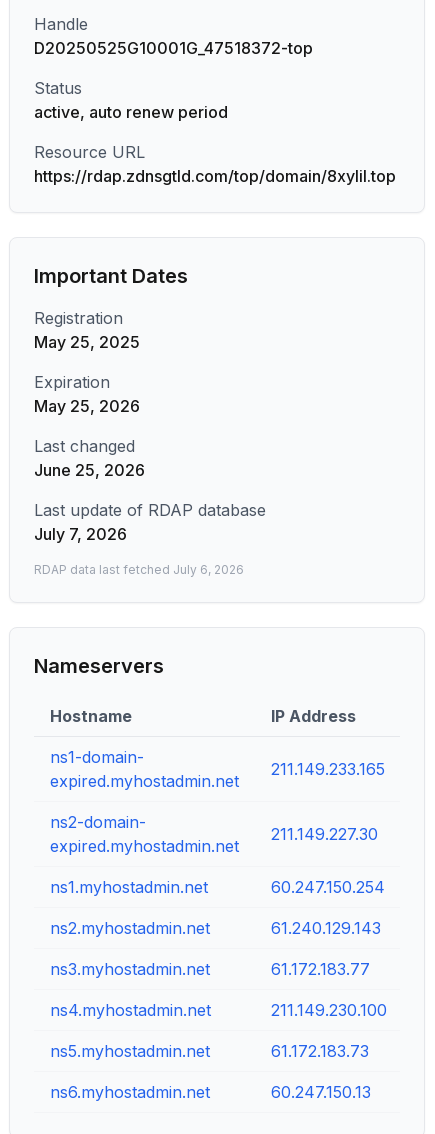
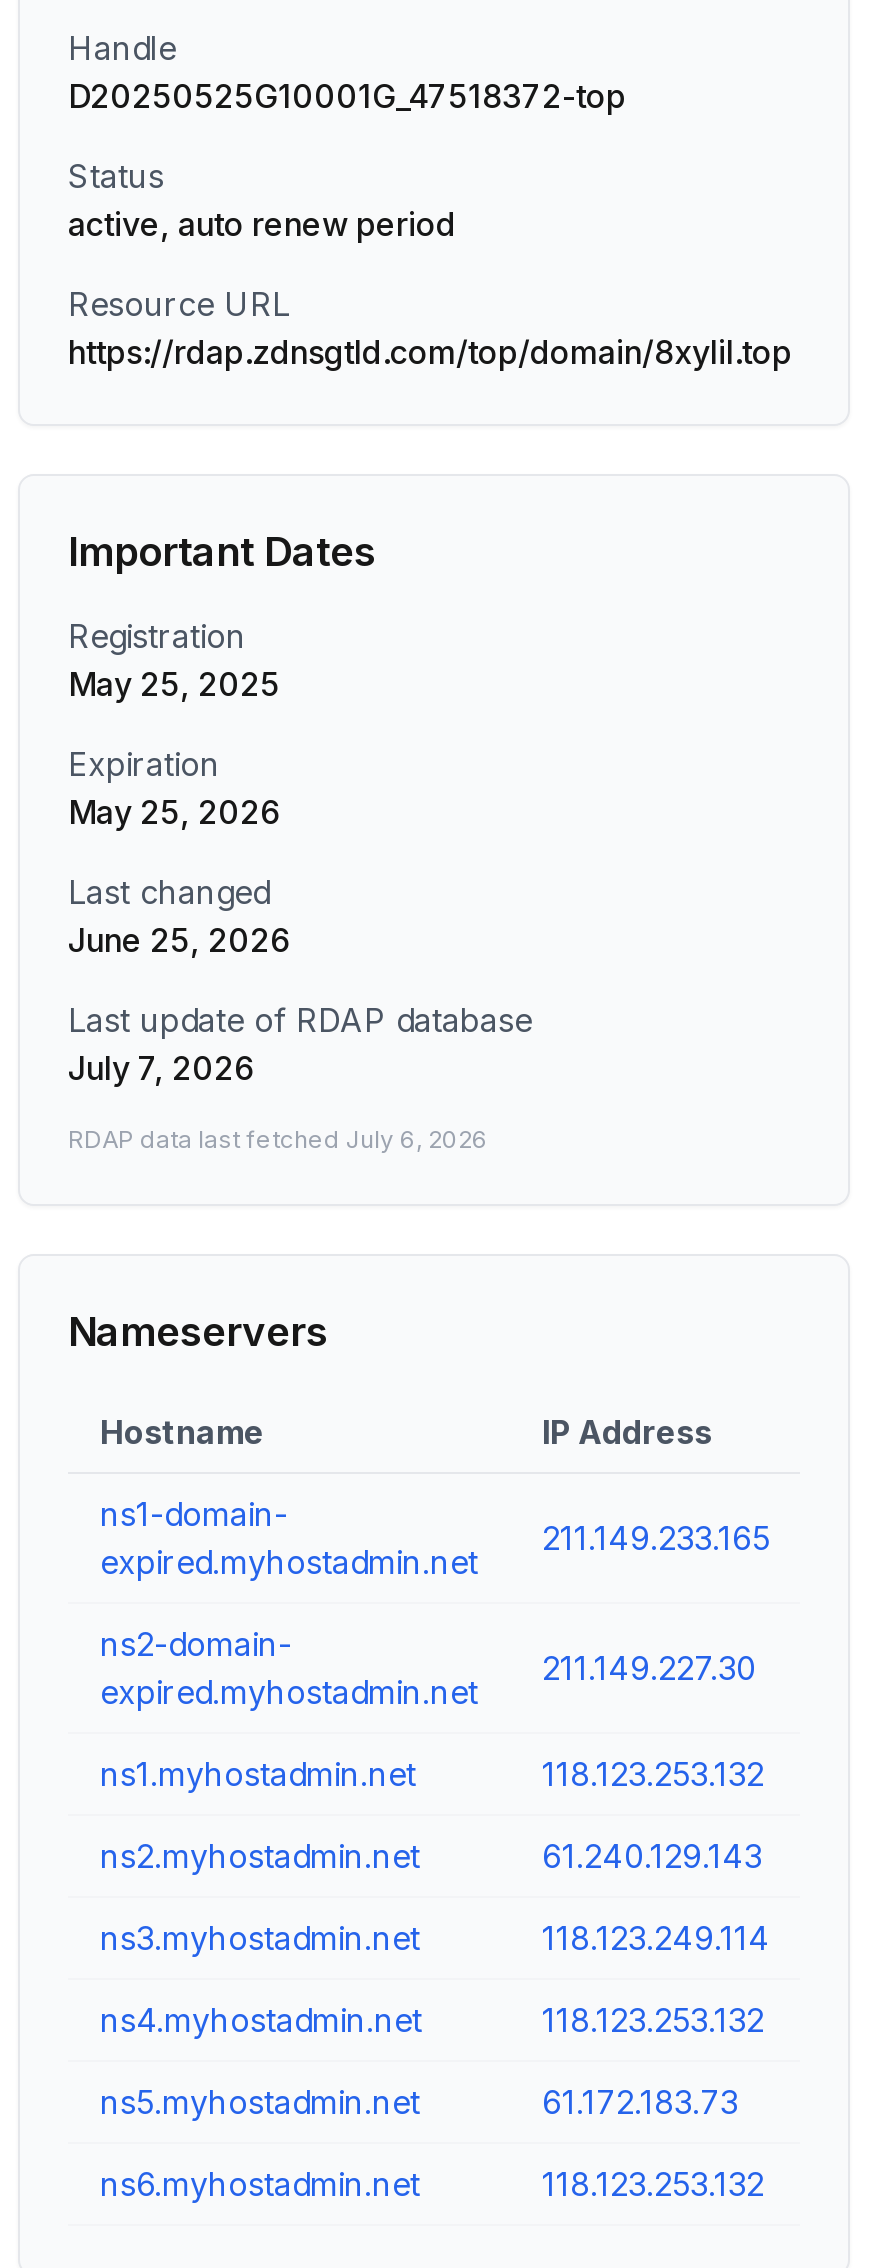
[271,877,385,897] 60.247.150.254 -> [542,1754,764,1794] 118.123.253.132
[271,959,370,979] 61.172.183.77 -> [542,1918,770,1958] 118.123.249.114
[271,1000,387,1020] 211.149.230.100 -> [542,2000,764,2040] 118.123.253.132
[271,1082,371,1102] 60.247.150.13 -> [542,2164,764,2204] 118.123.253.132

